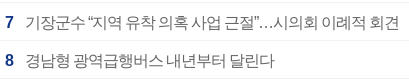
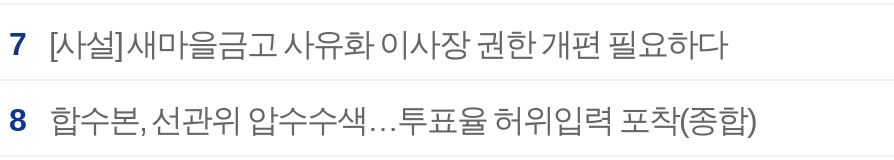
[25,14,399,31] 기장군수 “지역 유착 의혹 사업 근절”…시의회 이례적 회견 -> [49,27,727,61] [사설] 새마을금고 사유화 이사장 권한 개편 필요하다
[25,52,274,69] 경남형 광역급행버스 내년부터 달린다 -> [49,103,755,137] 합수본, 선관위 압수수색…투표율 허위입력 포착(종합)

